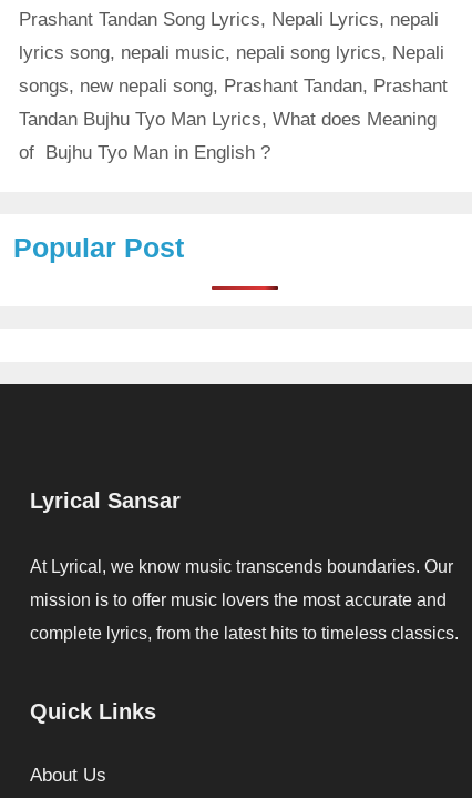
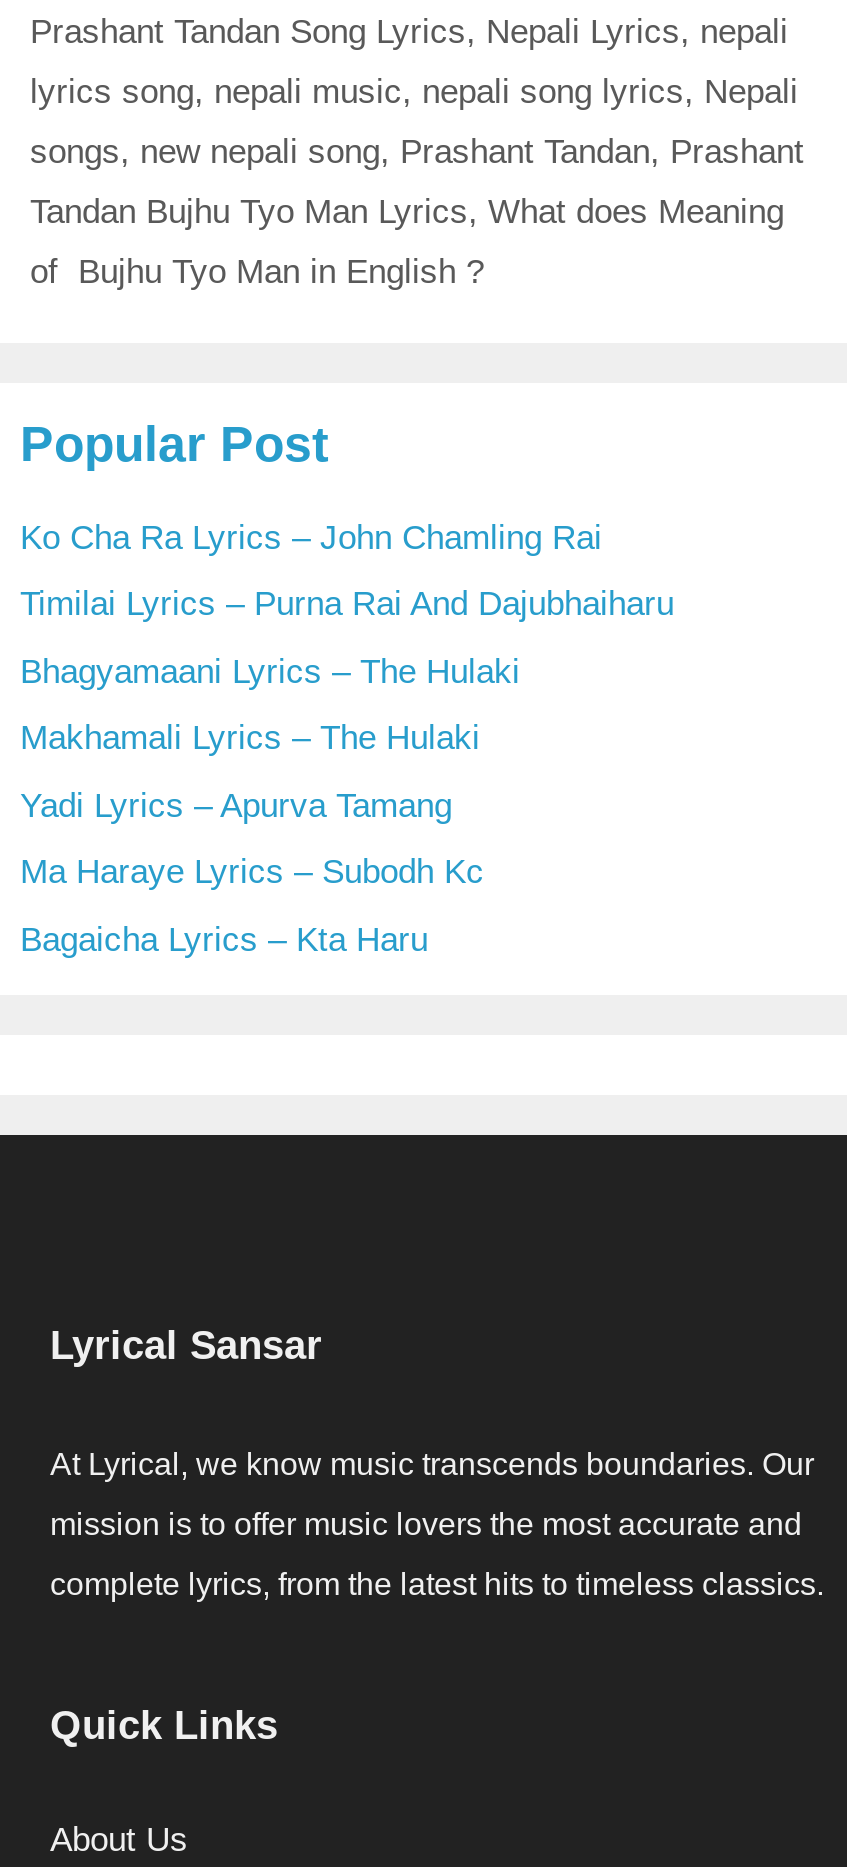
none -> [20,518,674,958] Ko Cha Ra Lyrics – John Chamling Rai | Timilai Lyrics – Purna Rai And Dajubhaiharu | Bhagyamaani Lyrics – The Hulaki | Makhamali Lyrics – The Hulaki | Yadi Lyrics – Apurva Tamang | Ma Haraye Lyrics – Subodh Kc | Bagaicha Lyrics – Kta Haru

